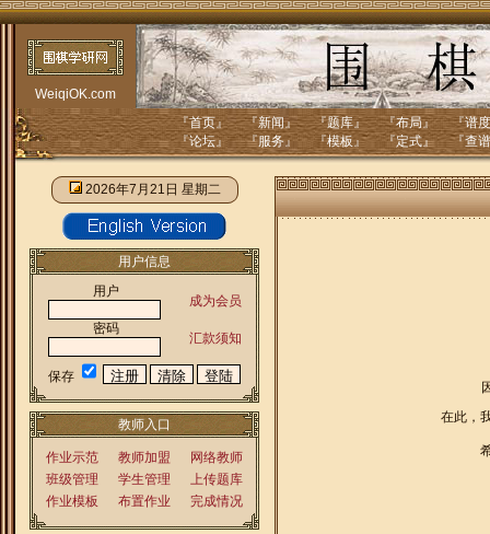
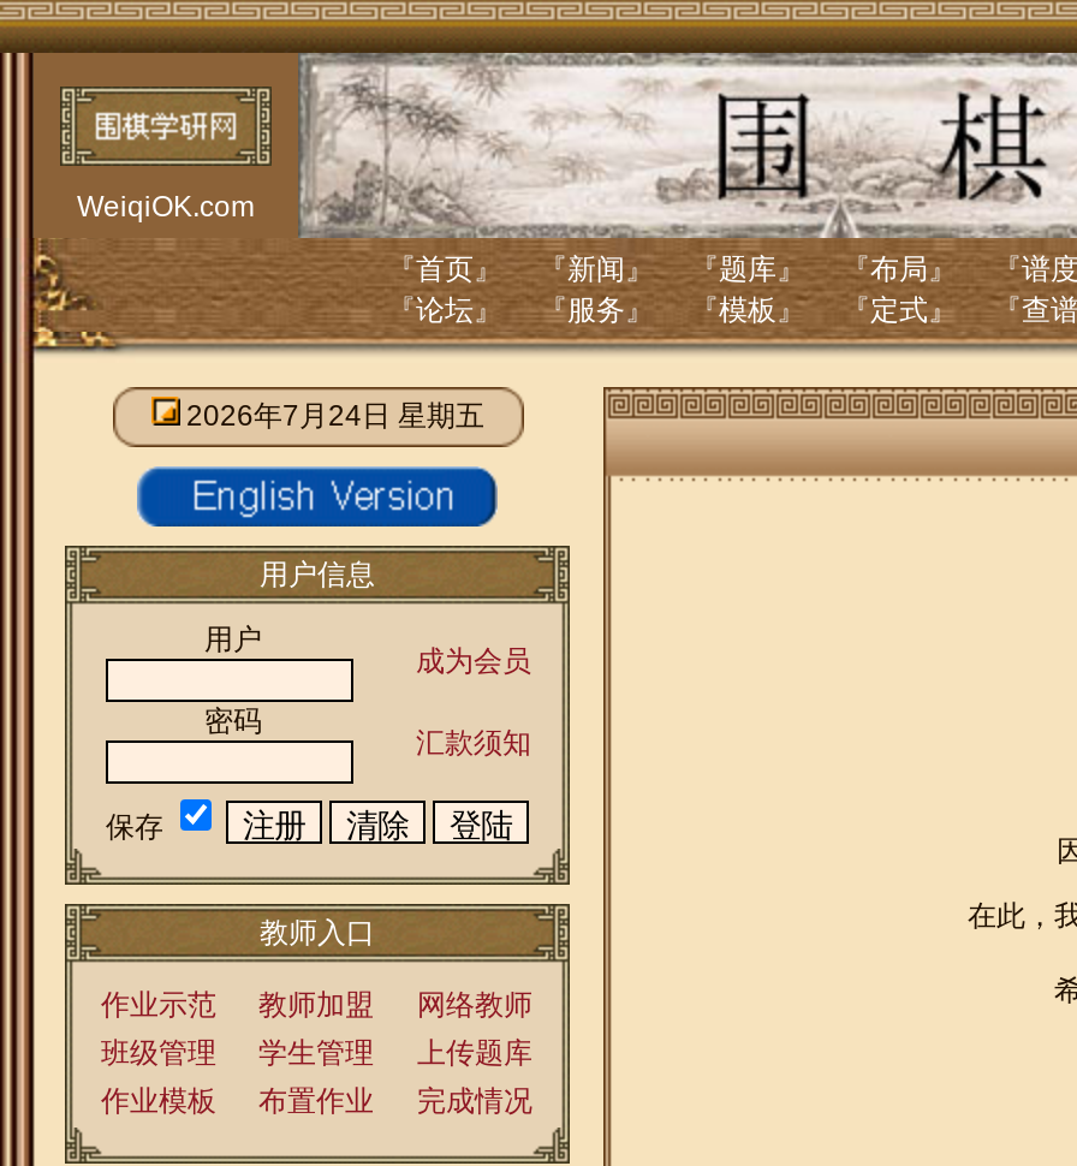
[85,182,220,197] 2026年7月21日 星期二 -> [186,399,484,433] 2026年7月24日 星期五

